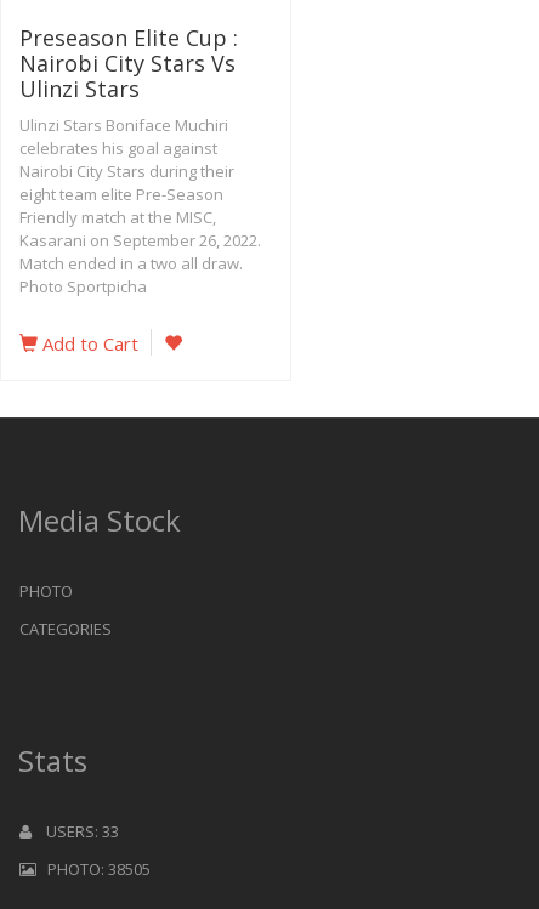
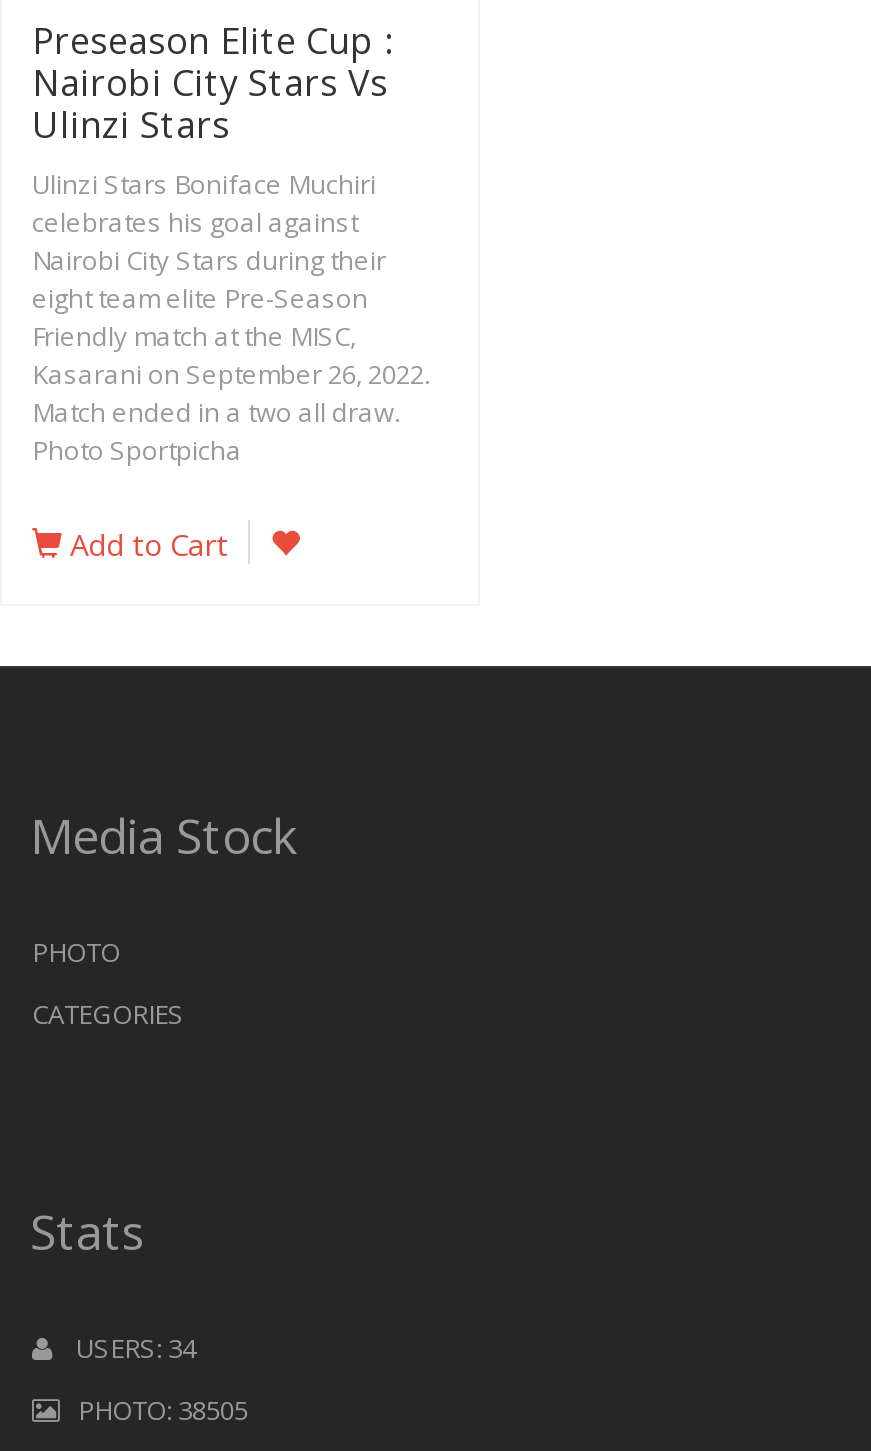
[32,820,119,842] USERS: 33 -> [52,1330,196,1366] USERS: 34

